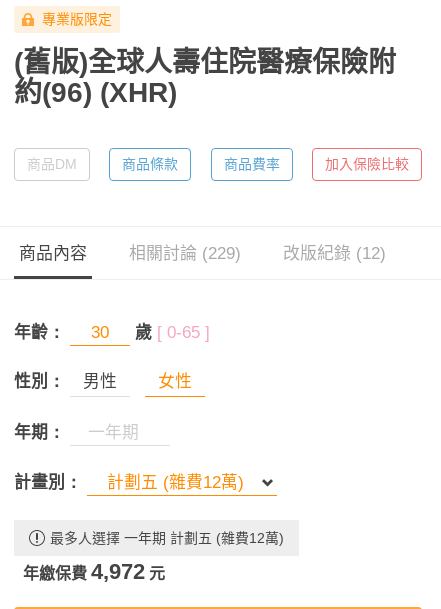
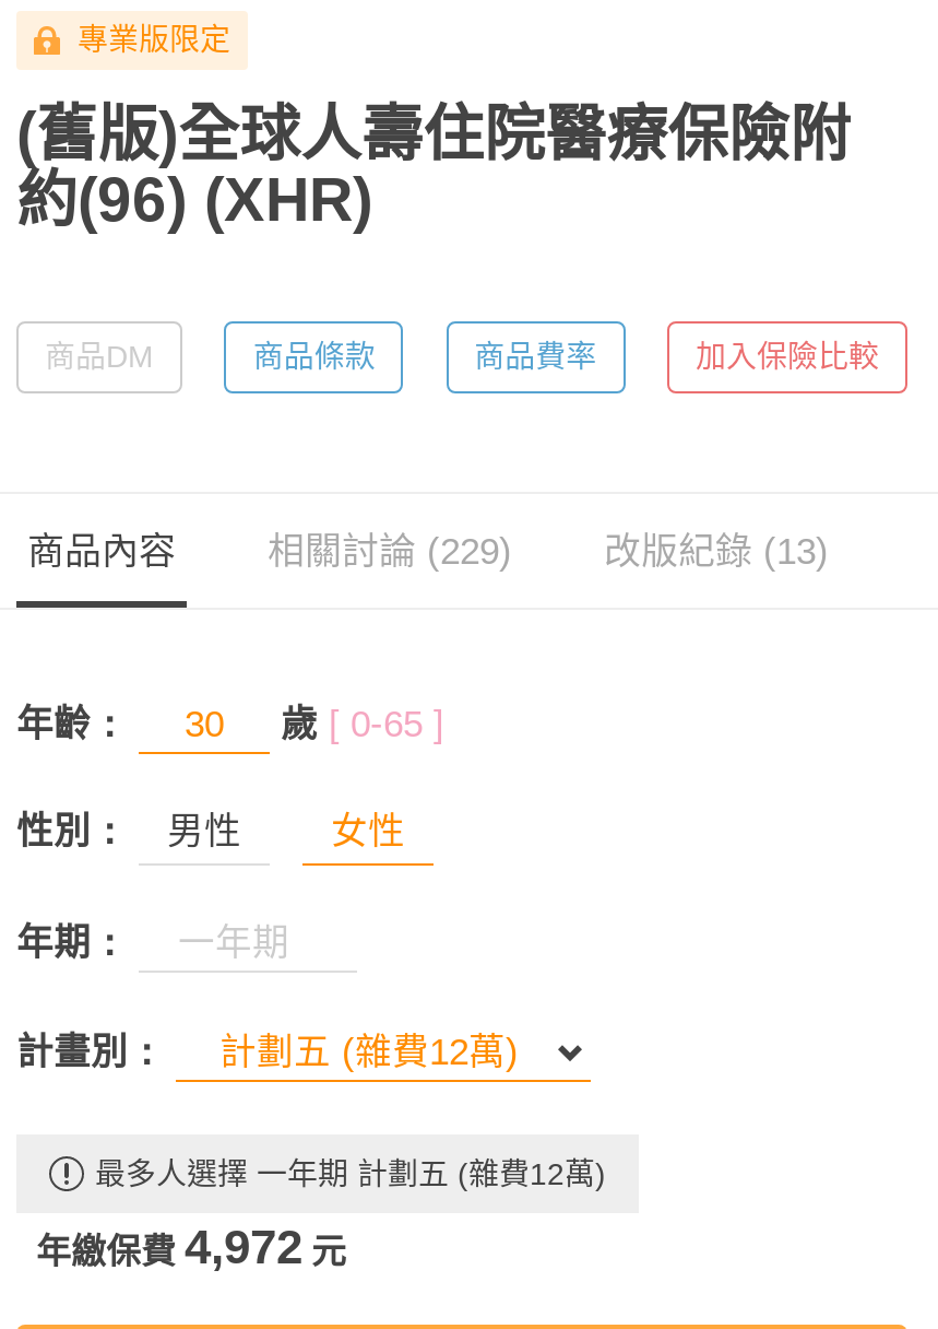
[283,244,386,263] 改版紀錄 (12) -> [604,531,829,573] 改版紀錄 (13)

